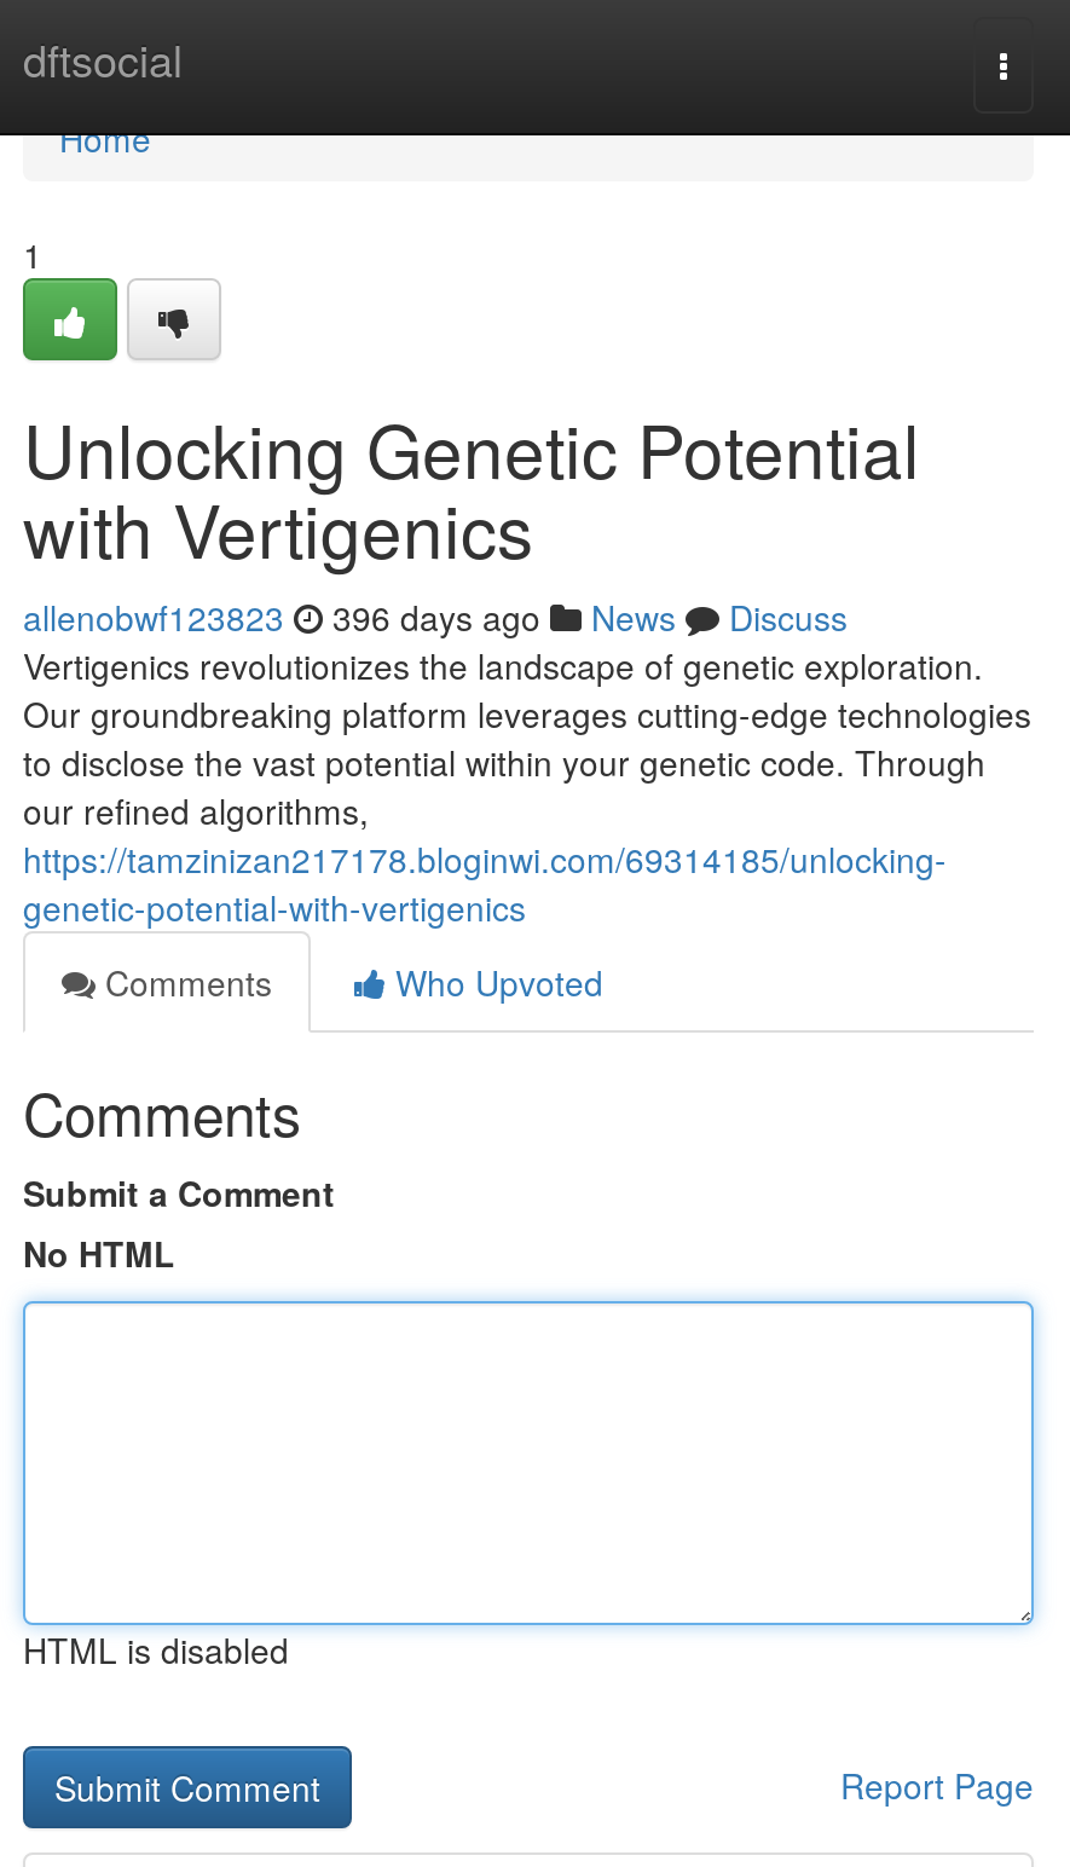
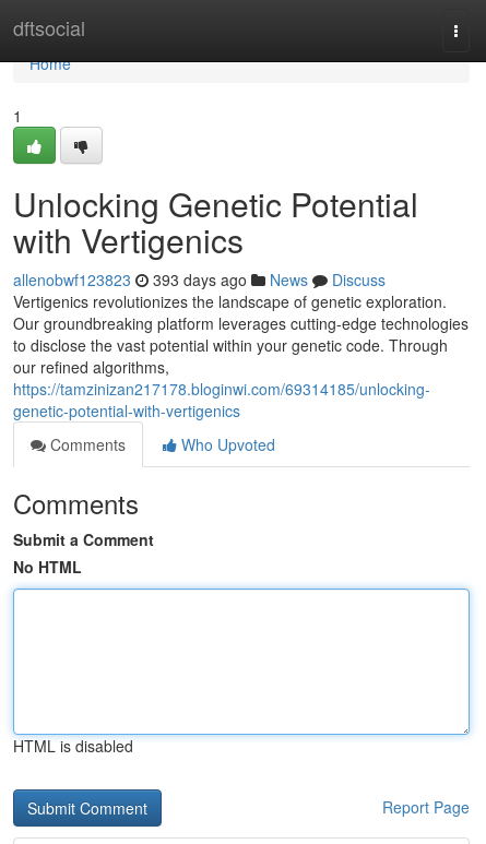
[23,593,848,641] allenobwf123823 396 days ago News Discuss -> [13,269,386,290] allenobwf123823 393 days ago News Discuss

